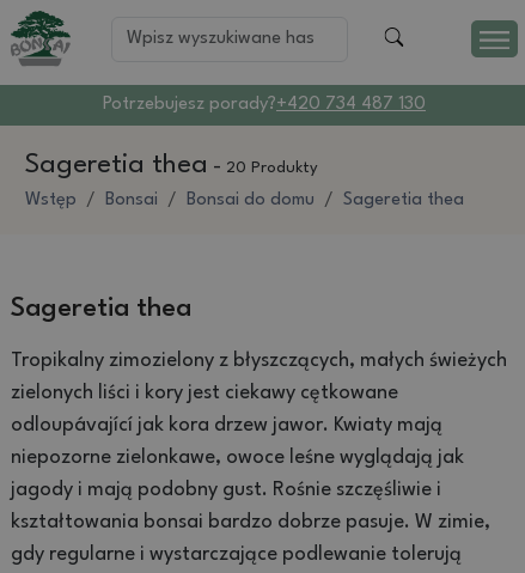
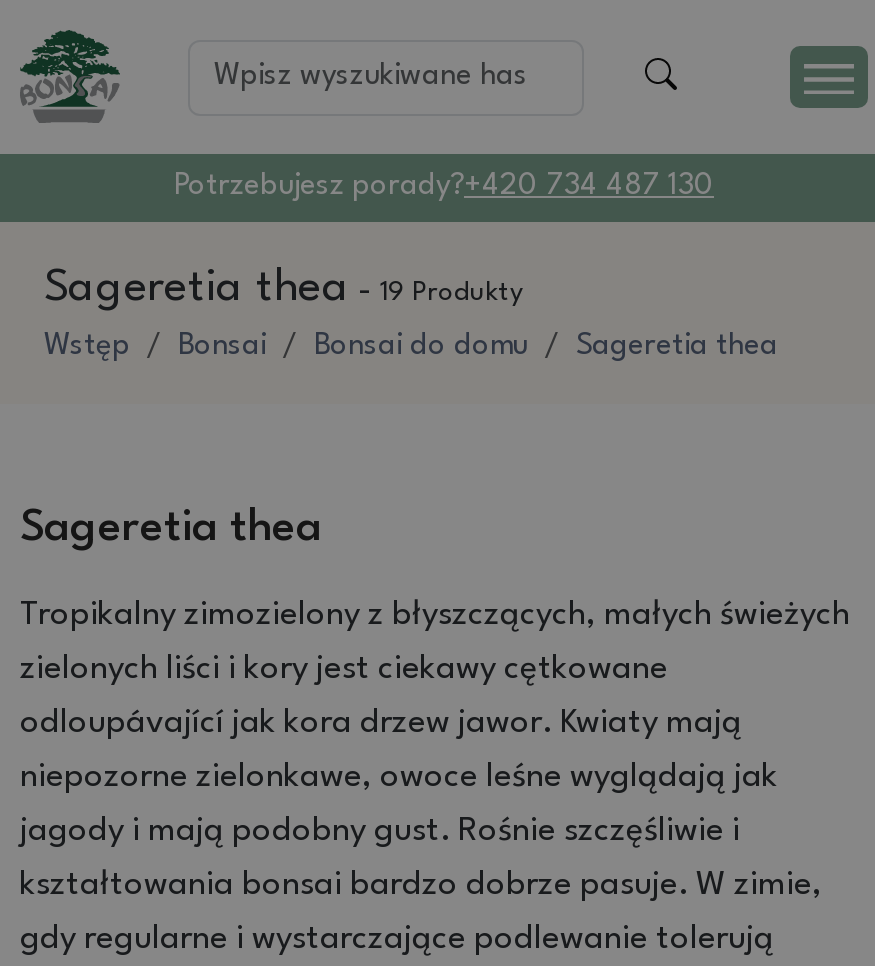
[25,152,318,179] Sageretia thea - 20 Produkty -> [44,267,524,311] Sageretia thea - 19 Produkty

